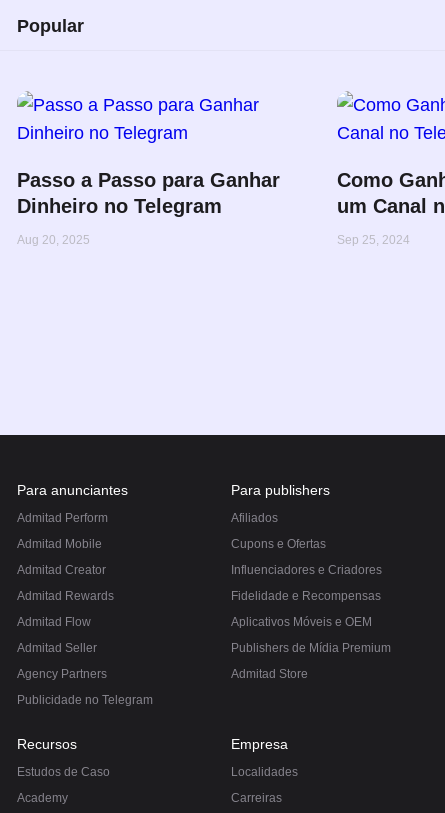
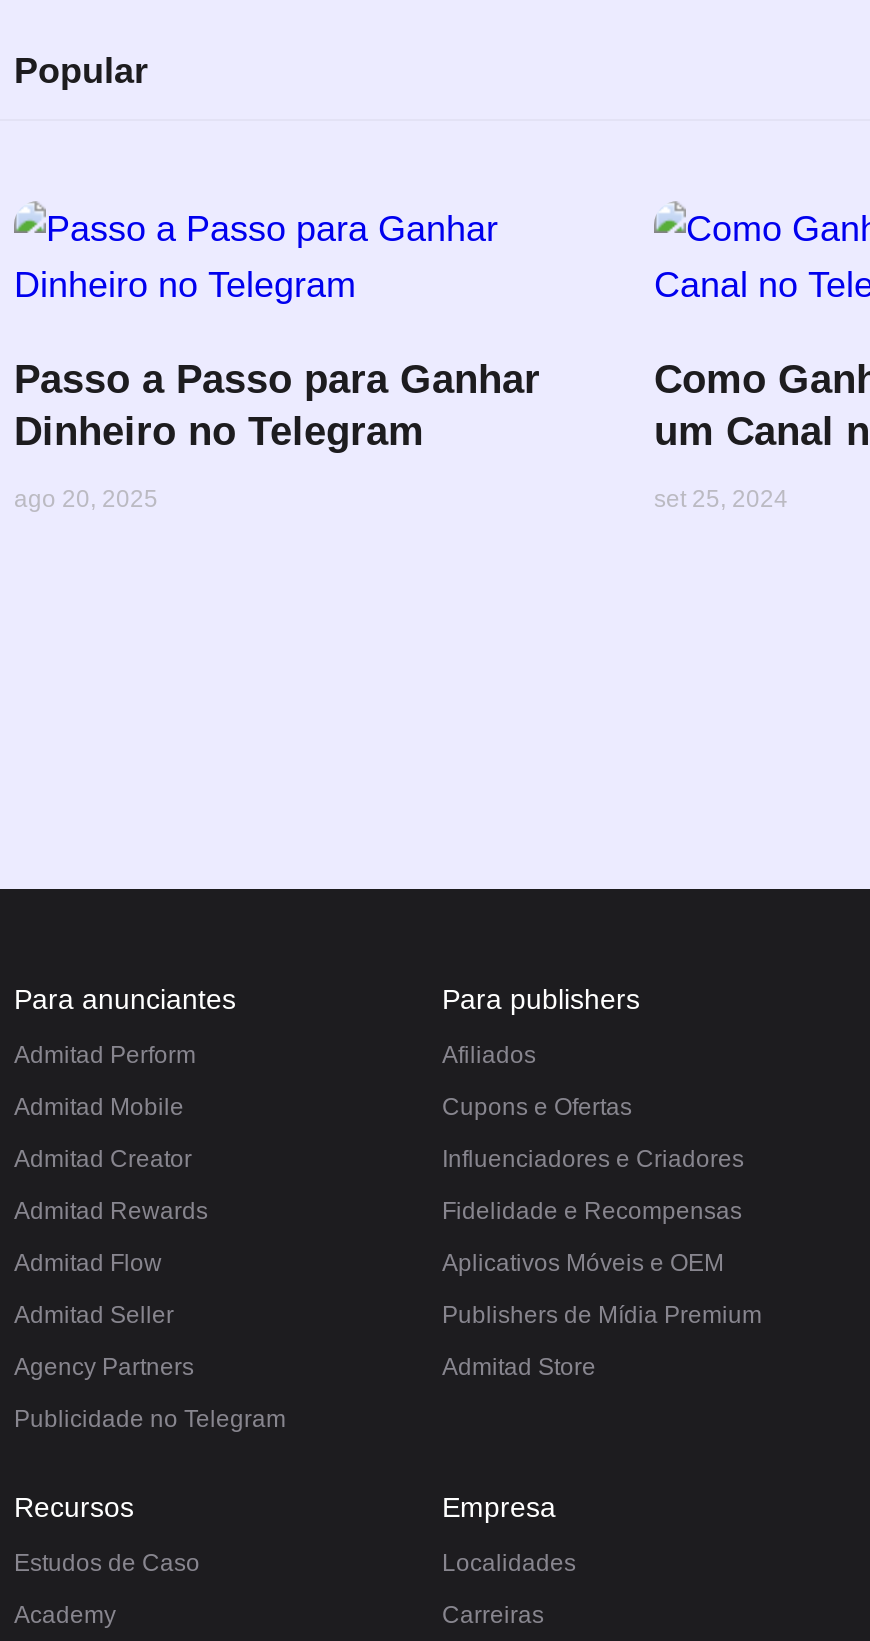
[17,233,90,247] Aug 20, 2025 -> [14,485,158,513] ago 20, 2025
[337,233,410,247] Sep 25, 2024 -> [654,485,788,513] set 25, 2024

